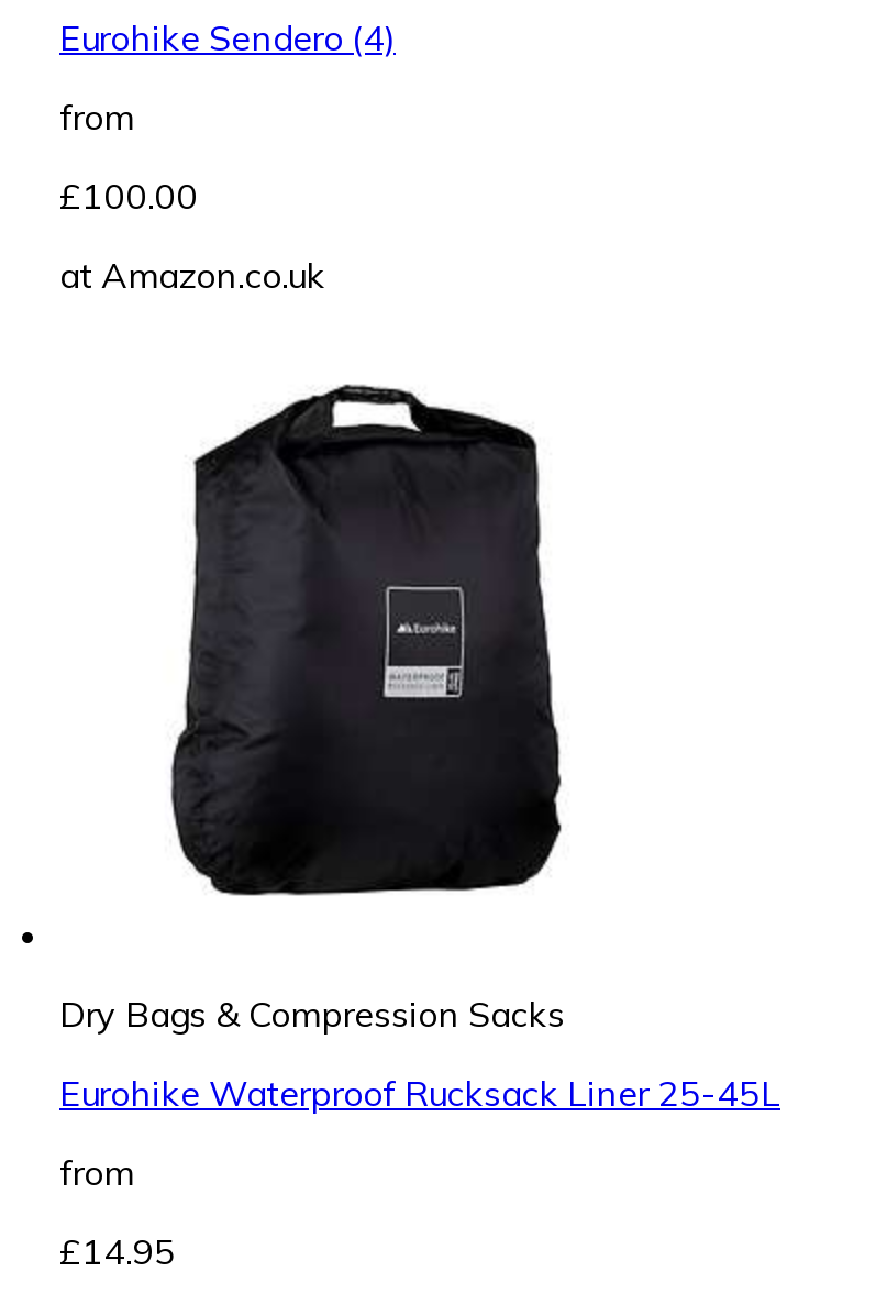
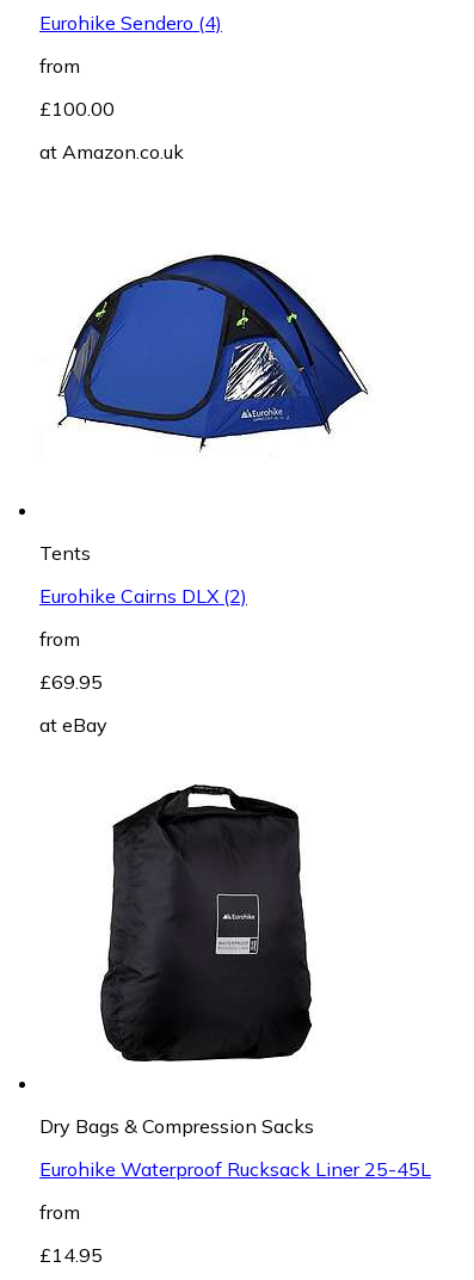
none -> [39,541,247,737] Tents | Eurohike Cairns DLX (2) | from | £69.95 | at eBay
none -> [56,253,369,451] [image]

